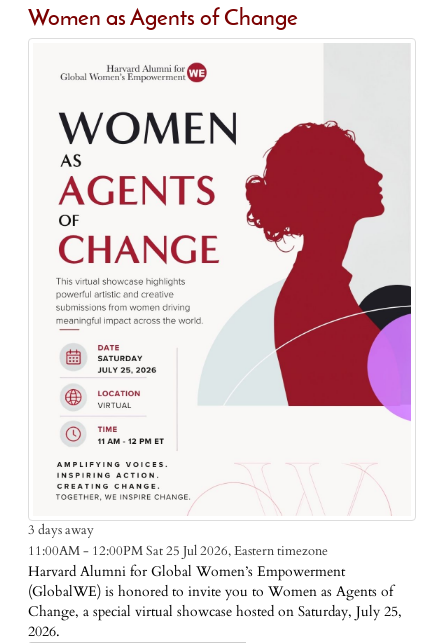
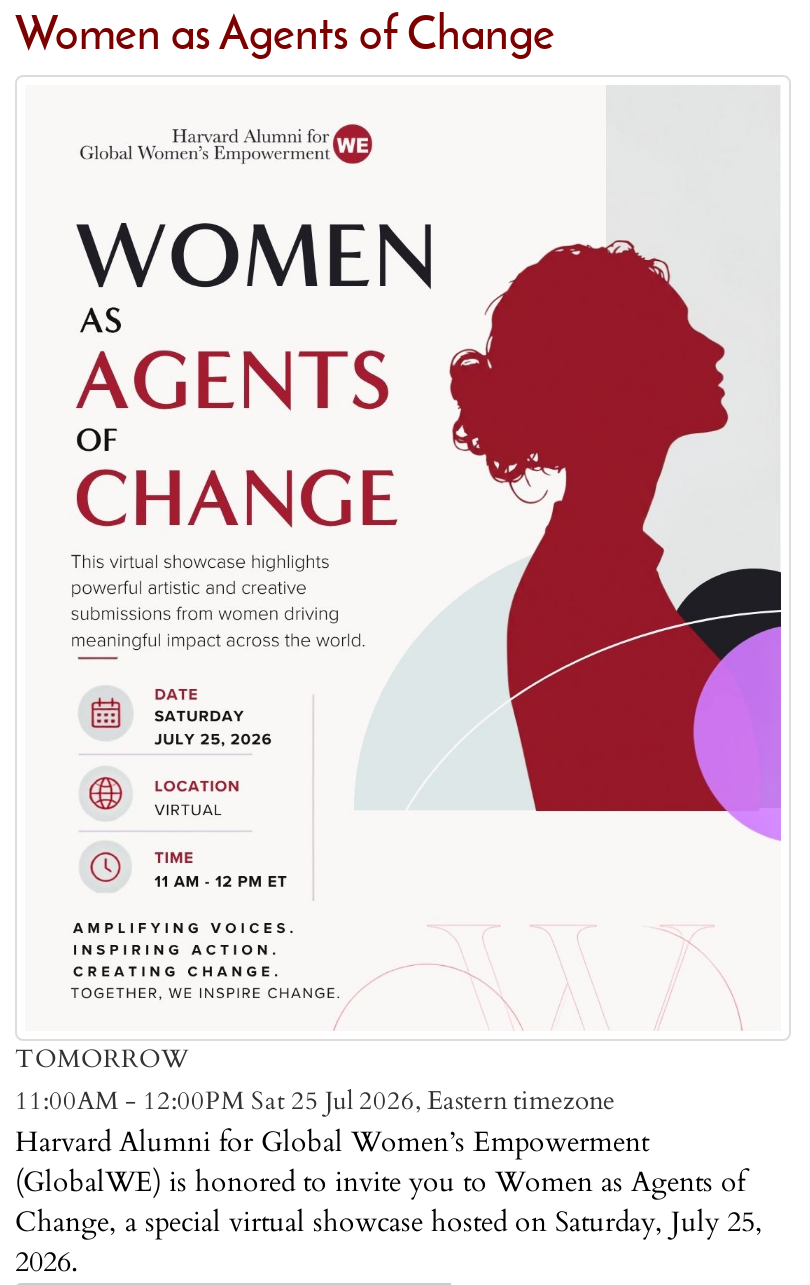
[28,522,94,539] 3 days away -> [15,1042,189,1076] TOMORROW

